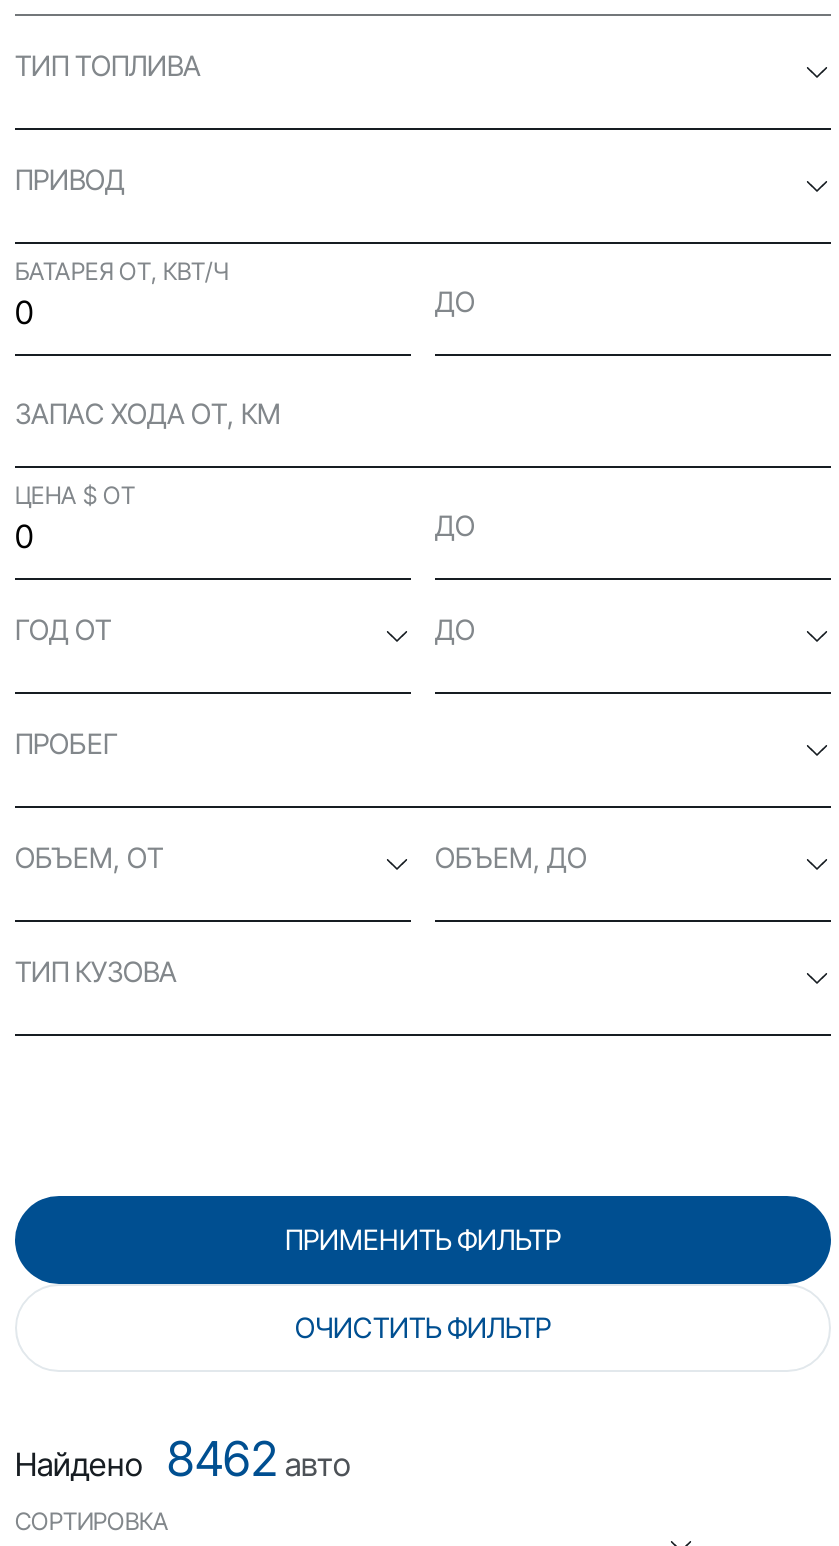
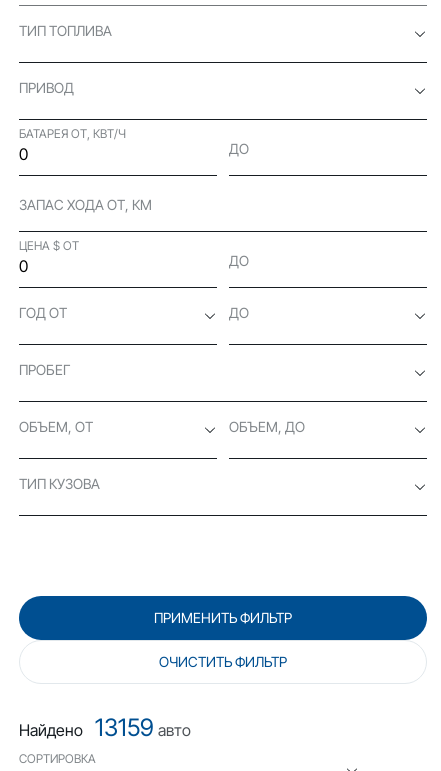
[15,1430,351,1488] Найдено 8462 авто -> [19,713,191,742] Найдено 13159 авто

